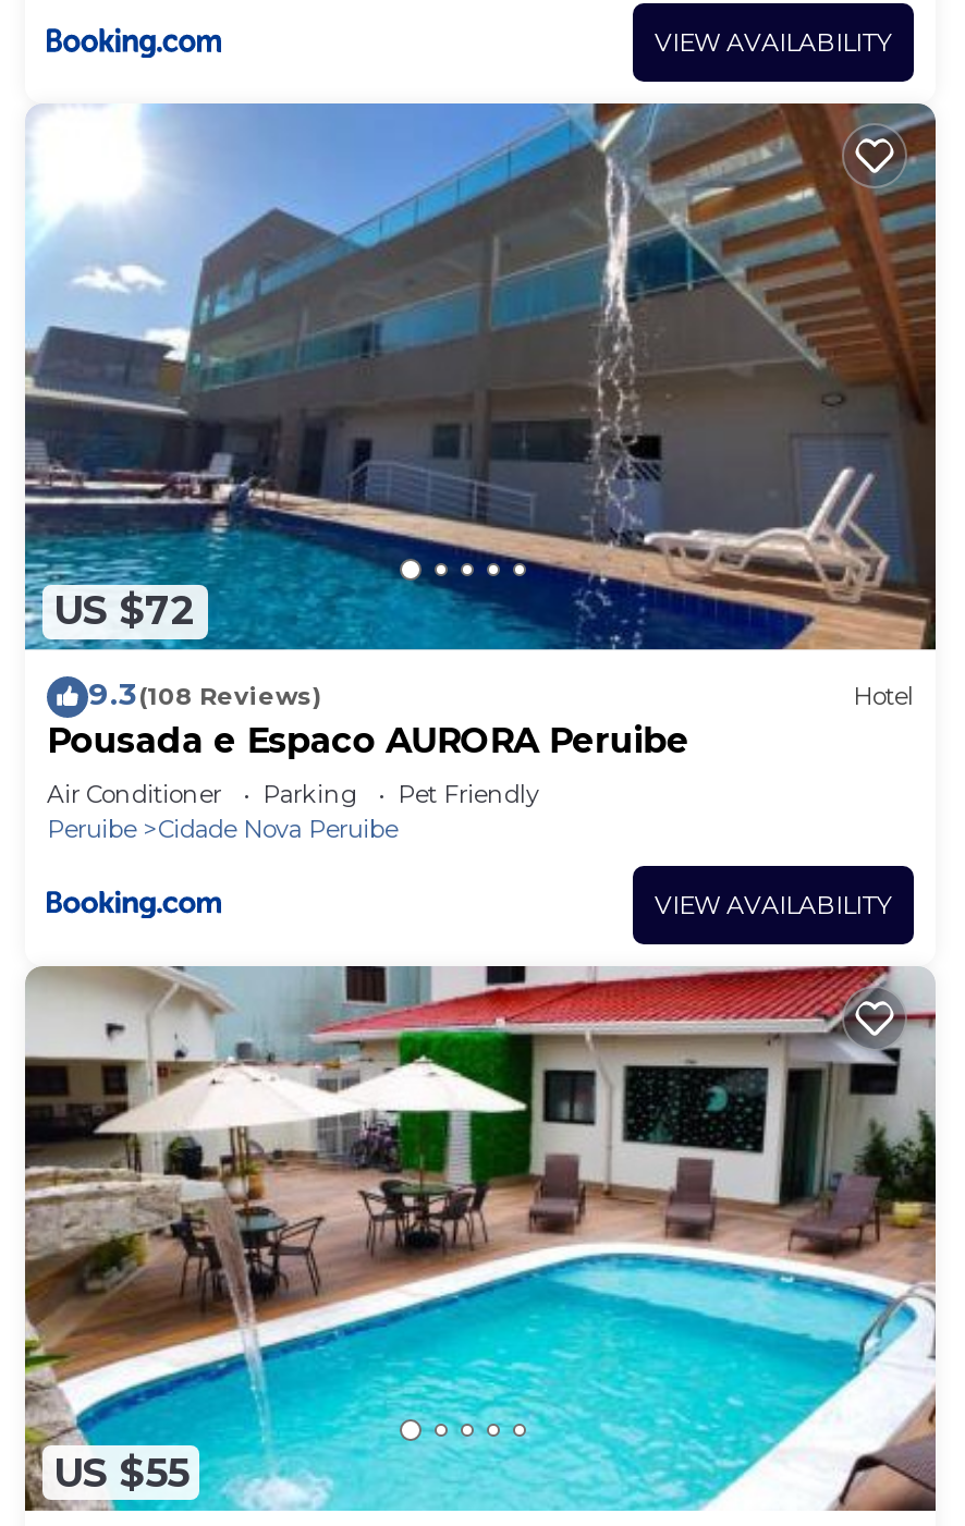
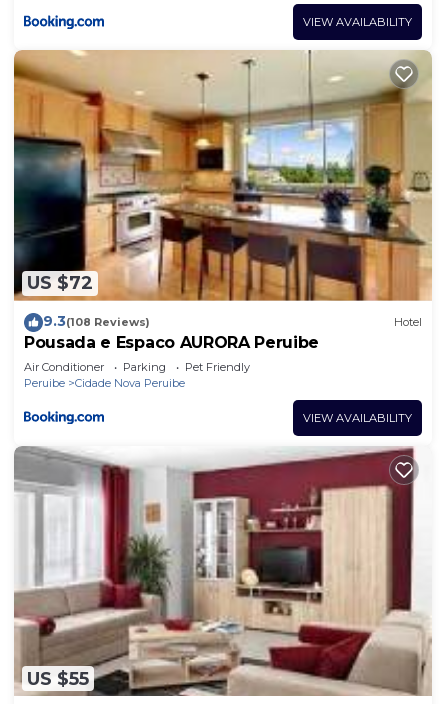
[23,101,938,652] [image] -> [13,49,433,302] [image]
[23,964,938,1513] [image] -> [14,446,432,697] [image]

